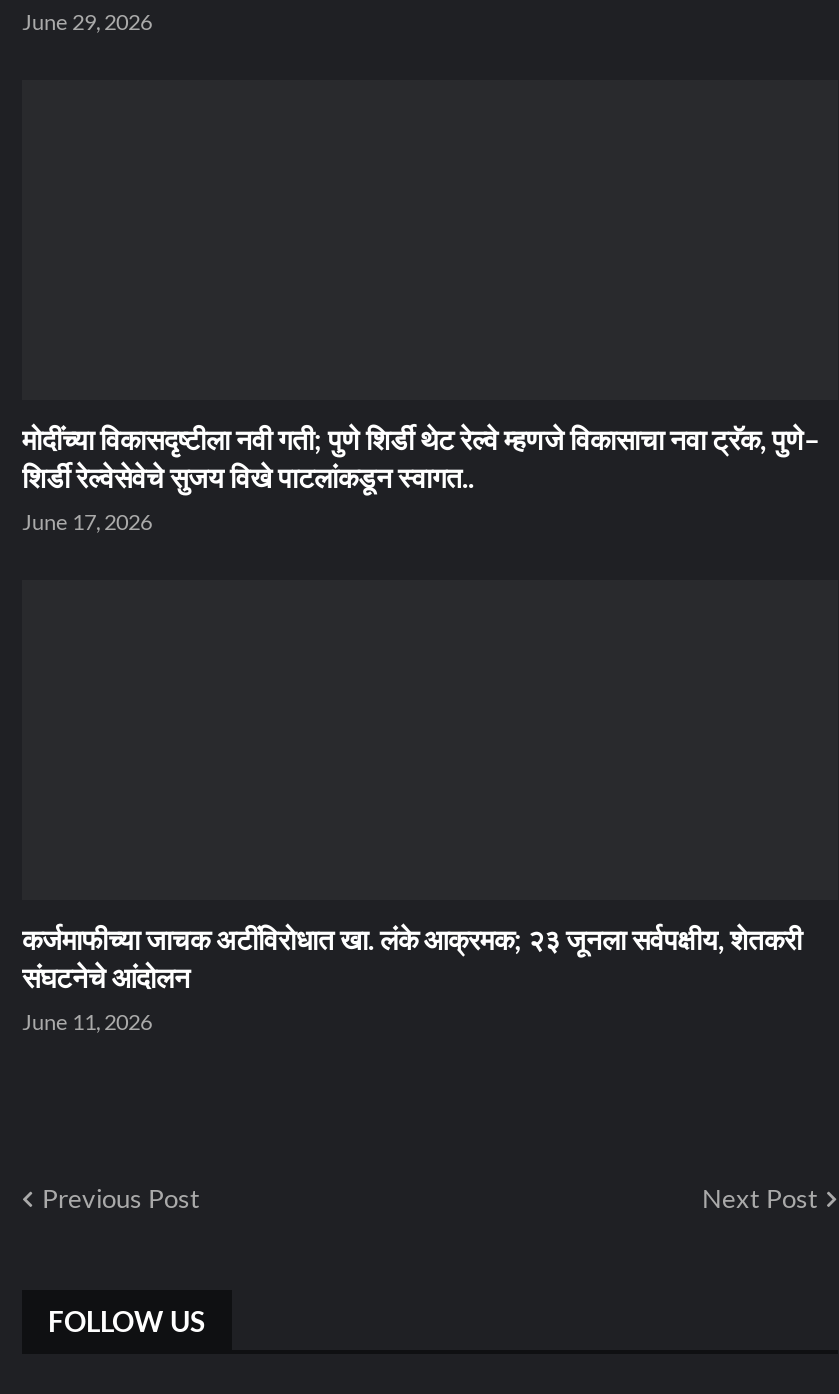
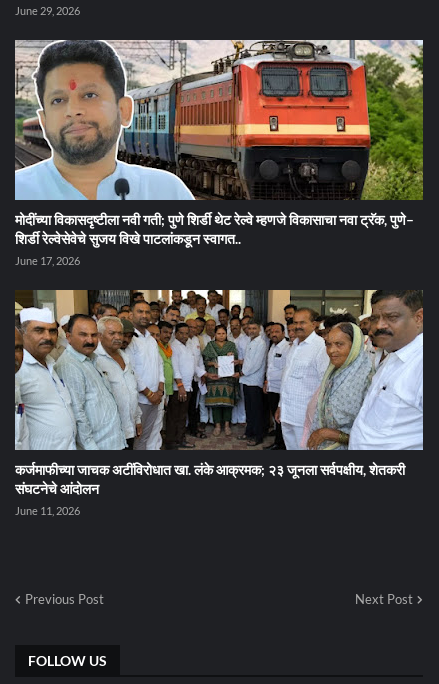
none -> [14,39,424,201] [image]
none -> [14,289,424,451] [image]

